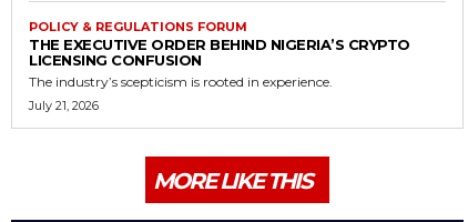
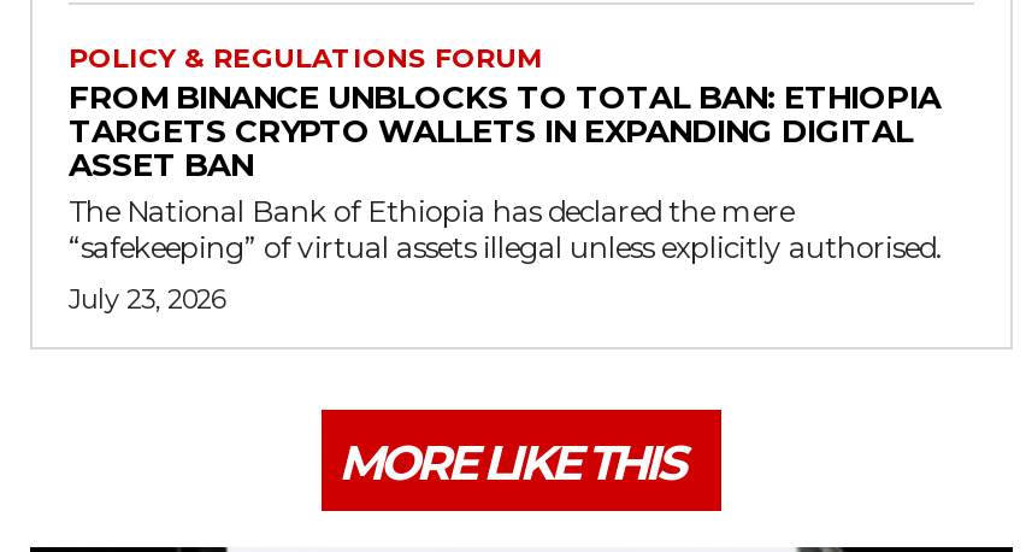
[29,36,410,90] THE EXECUTIVE ORDER BEHIND NIGERIA’S CRYPTO | LICENSING CONFUSION | The industry’s scepticism is rooted in experience. -> [69,77,943,265] FROM BINANCE UNBLOCKS TO TOTAL BAN: ETHIOPIA | TARGETS CRYPTO WALLETS IN EXPANDING DIGITAL | ASSET BAN | The National Bank of Ethiopia has declared the mere | “safekeeping” of virtual assets illegal unless explicitly authorised.
[29,98,99,113] July 21, 2026 -> [69,282,225,316] July 23, 2026

